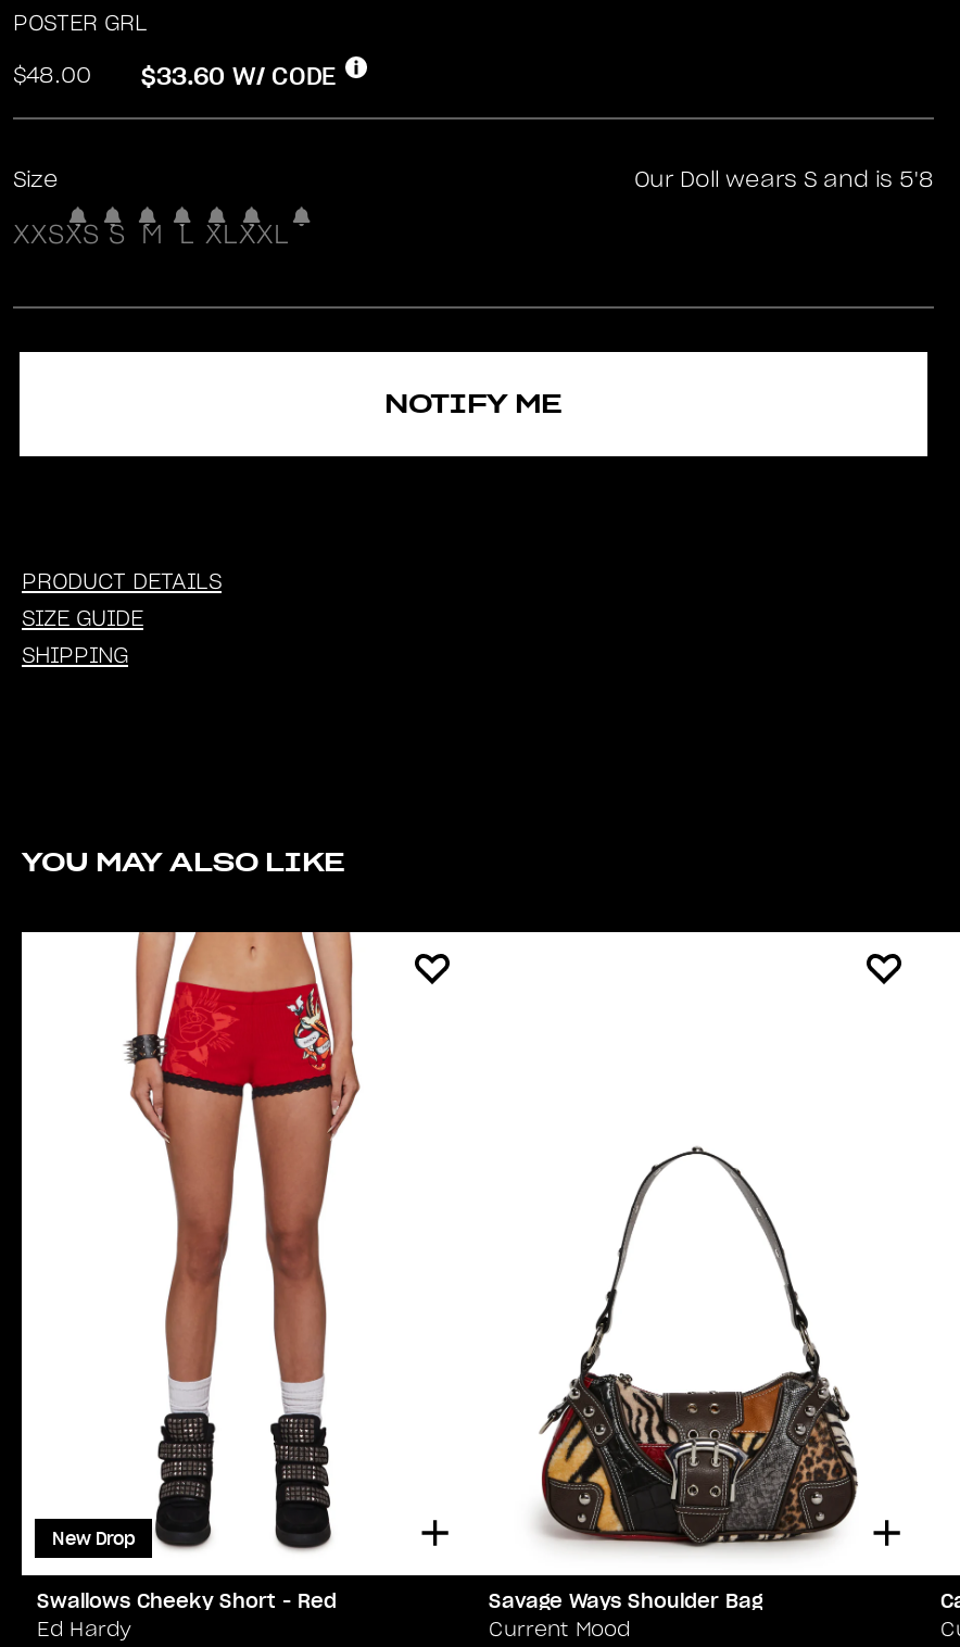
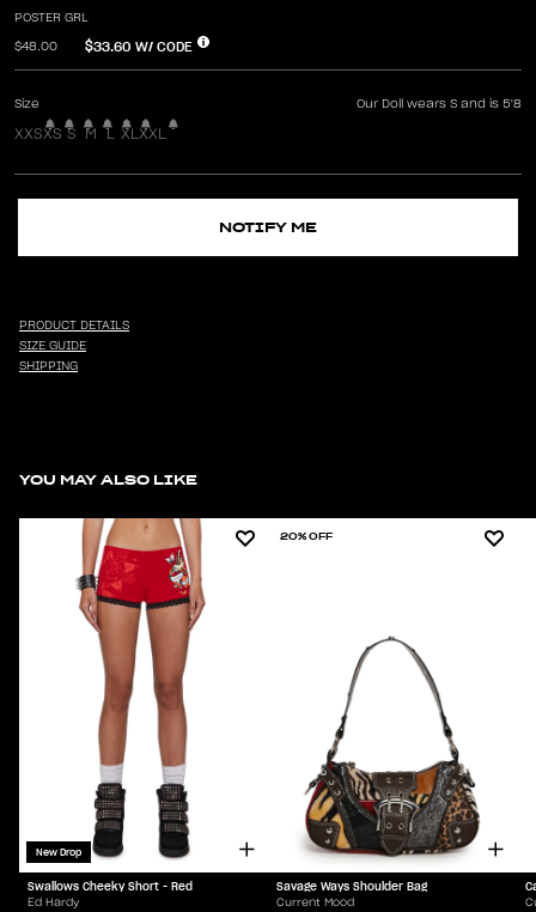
none -> [280,531,333,543] 20% OFF

